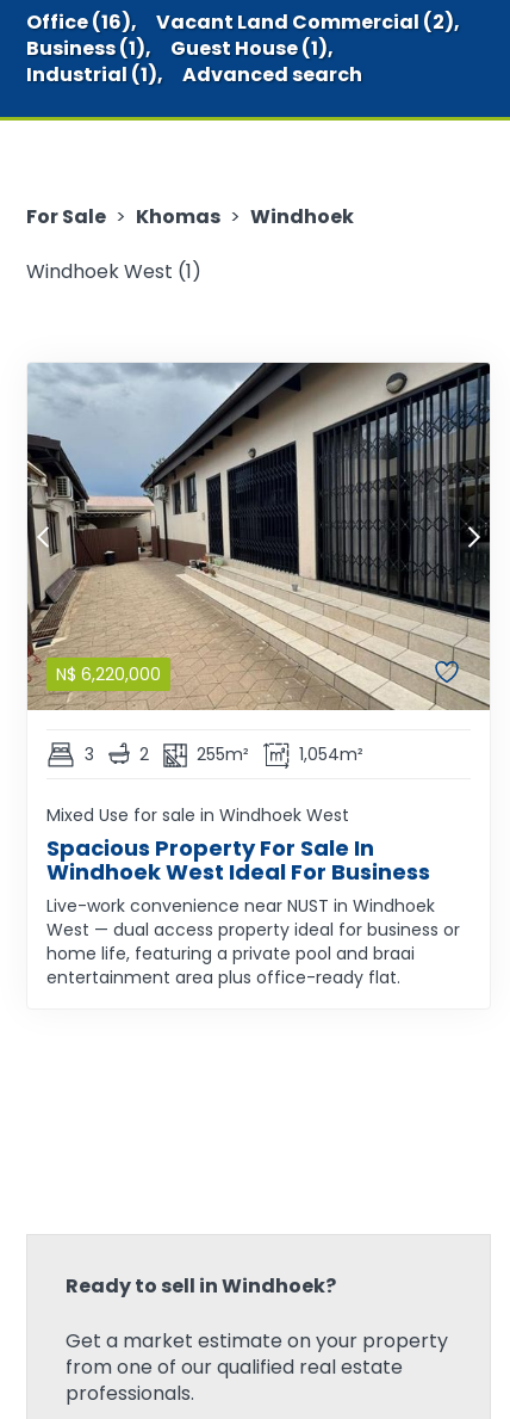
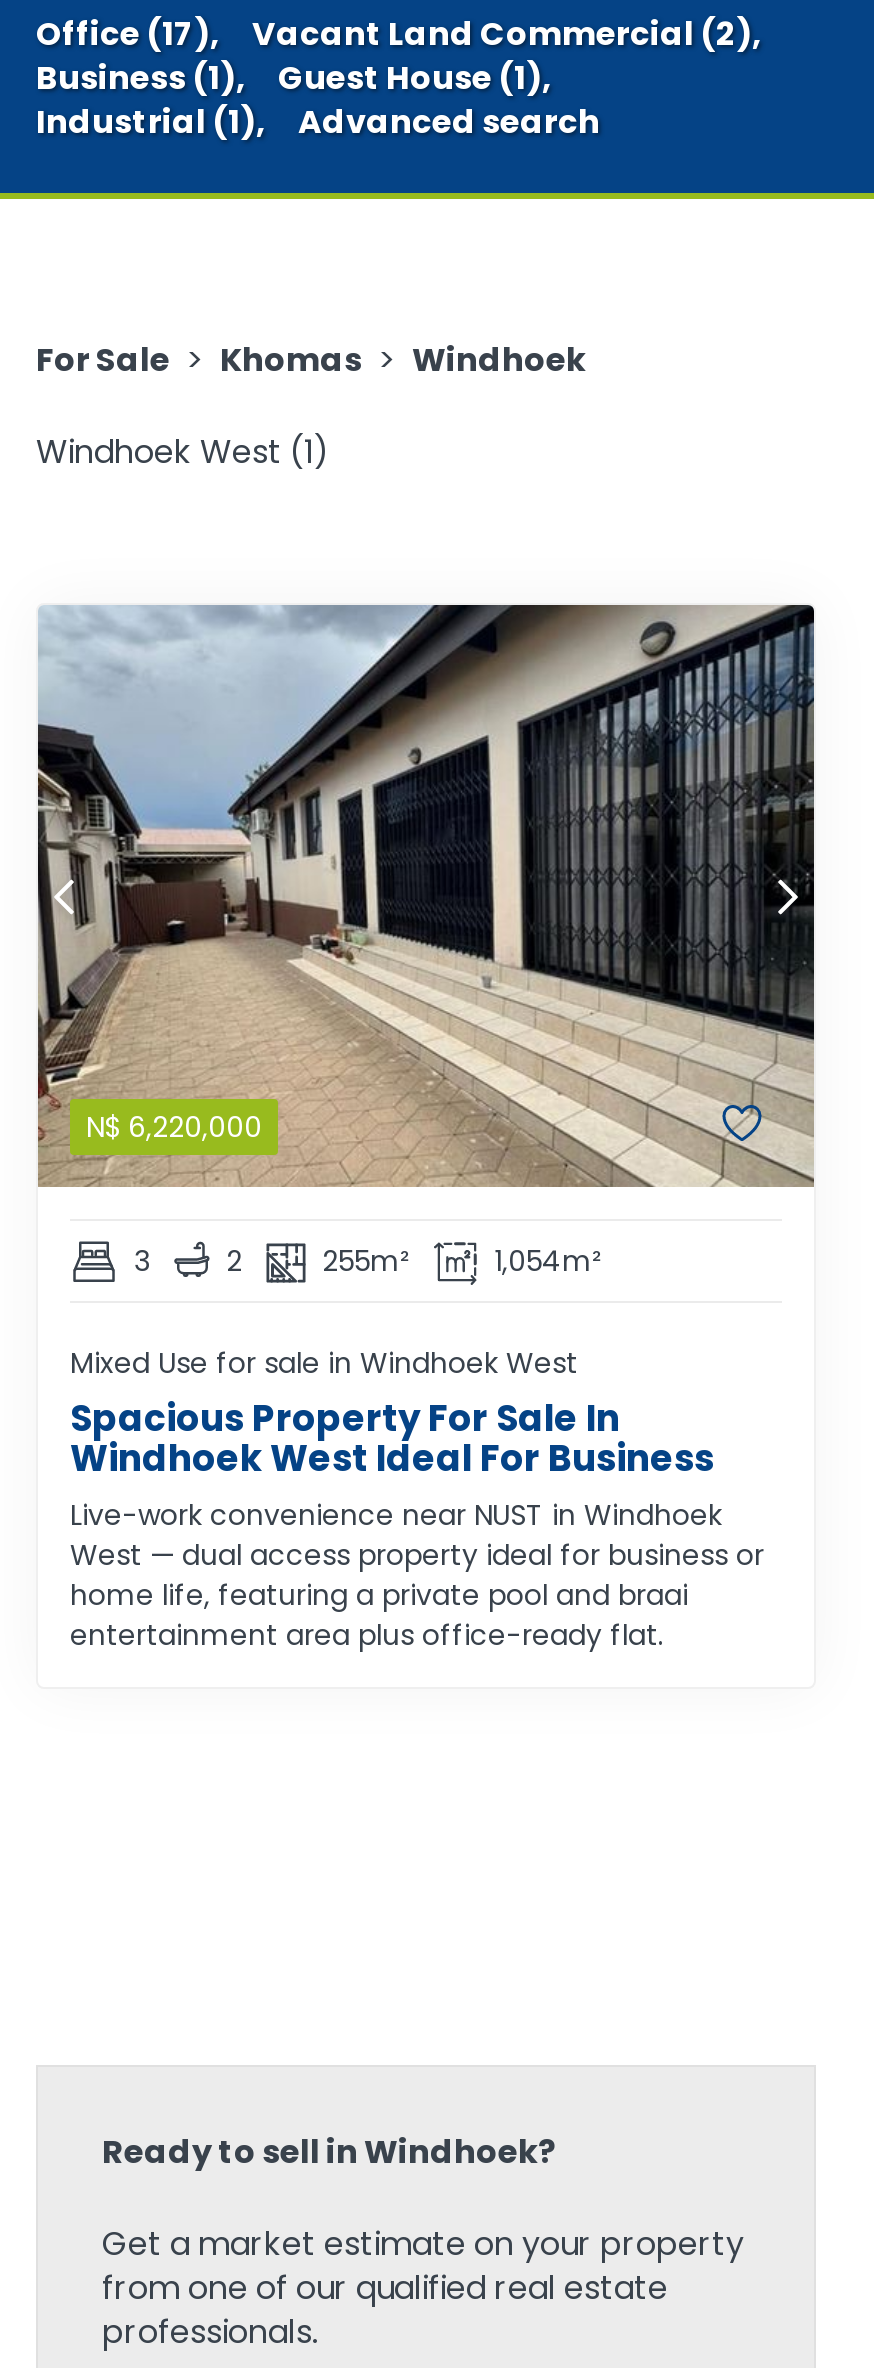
[26,8,460,36] Office (16), Vacant Land Commercial (2), -> [36,11,762,57] Office (17), Vacant Land Commercial (2),

